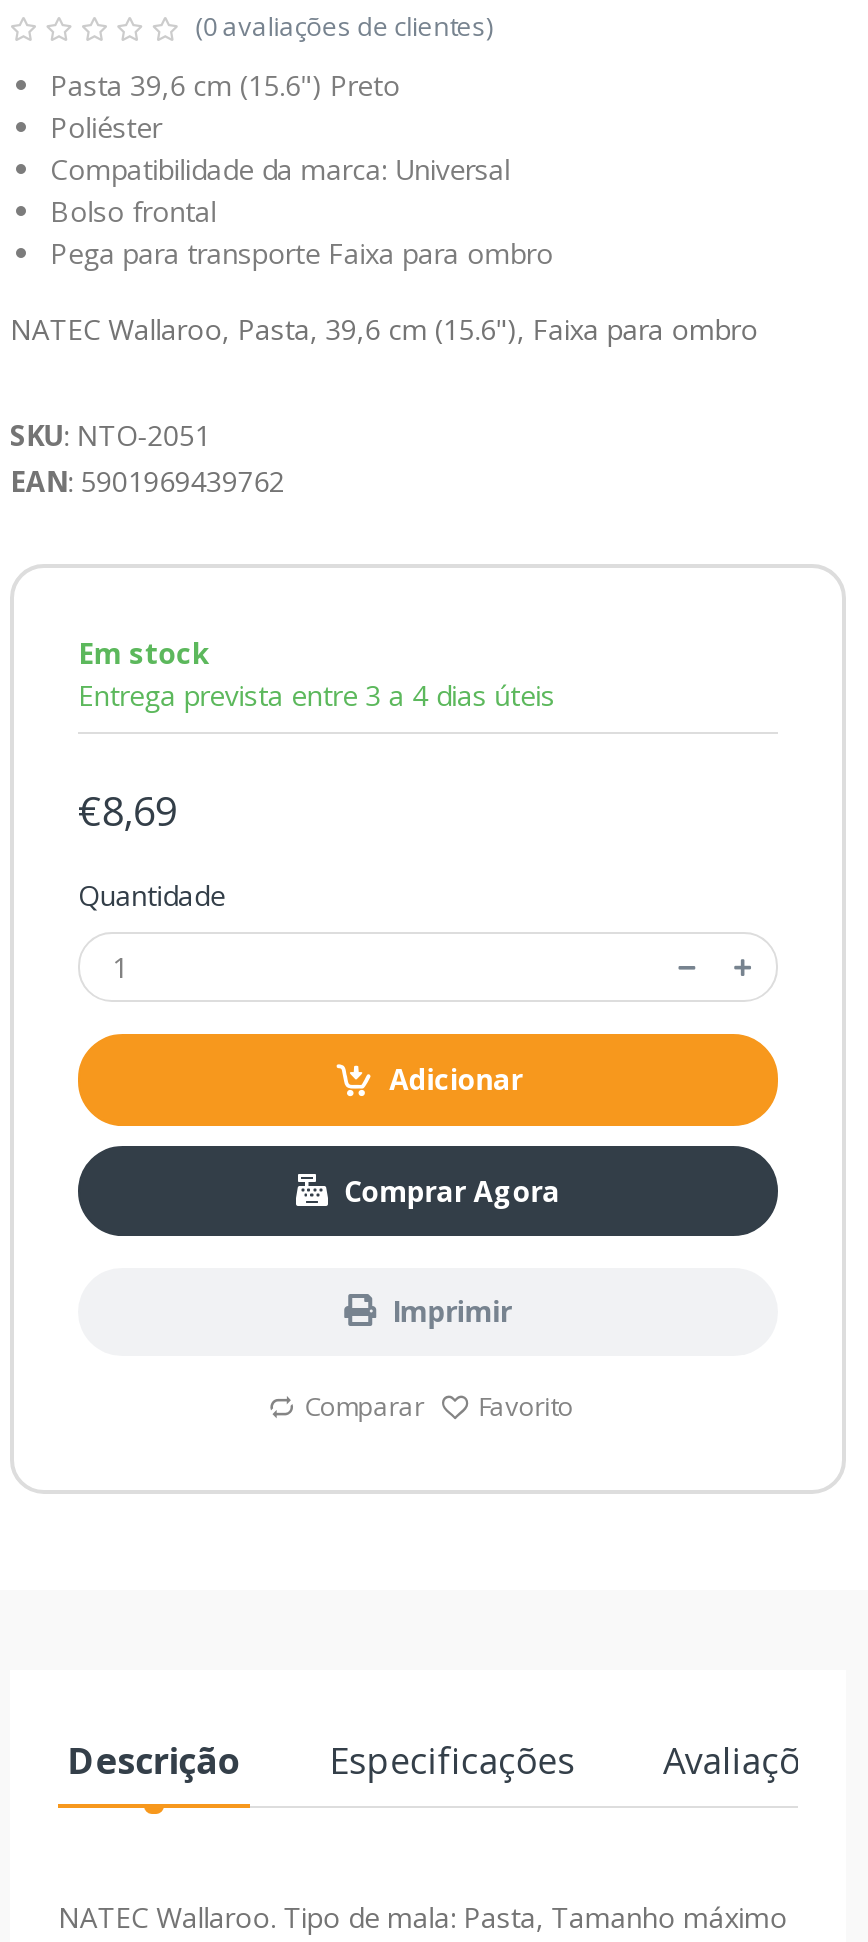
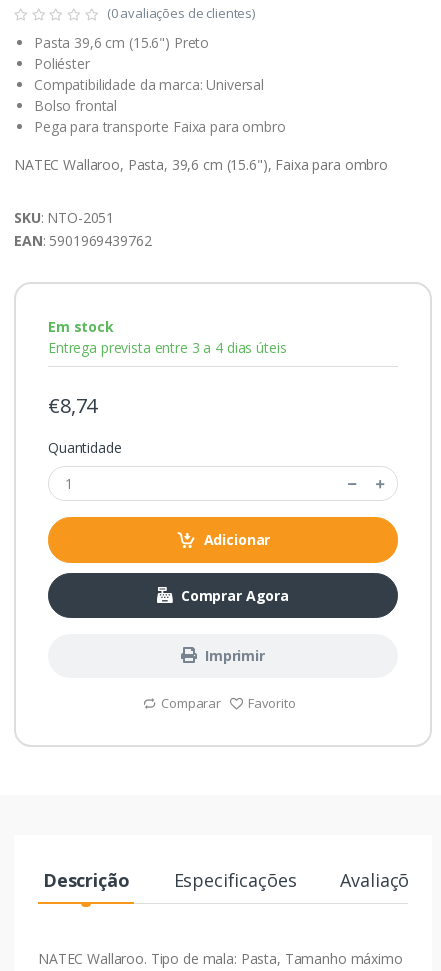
[78,785,177,839] €8,69 -> [48,392,97,419] €8,74

